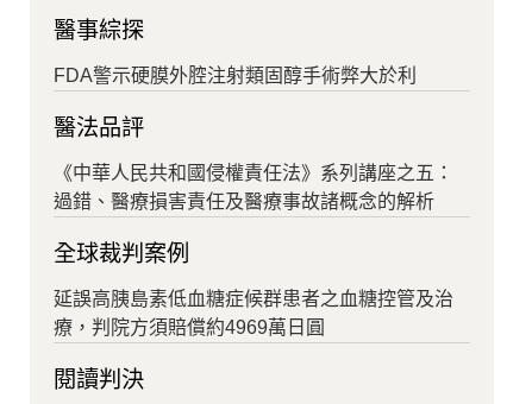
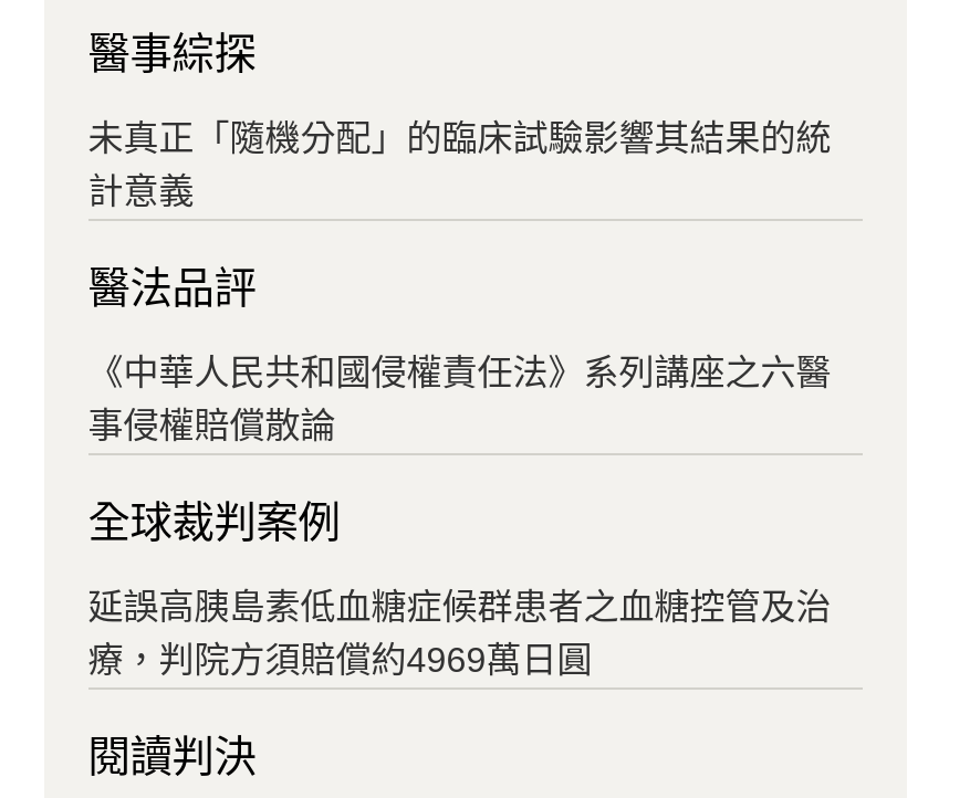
[53,65,416,86] FDA警示硬膜外腔注射類固醇手術弊大於利 -> [88,119,831,210] 未真正「隨機分配」的臨床試驗影響其結果的統 | 計意義
[53,163,453,212] 《中華人民共和國侵權責任法》系列講座之五： | 過錯、醫療損害責任及醫療事故諸概念的解析 -> [88,354,831,444] 《中華人民共和國侵權責任法》系列講座之六醫 | 事侵權賠償散論

